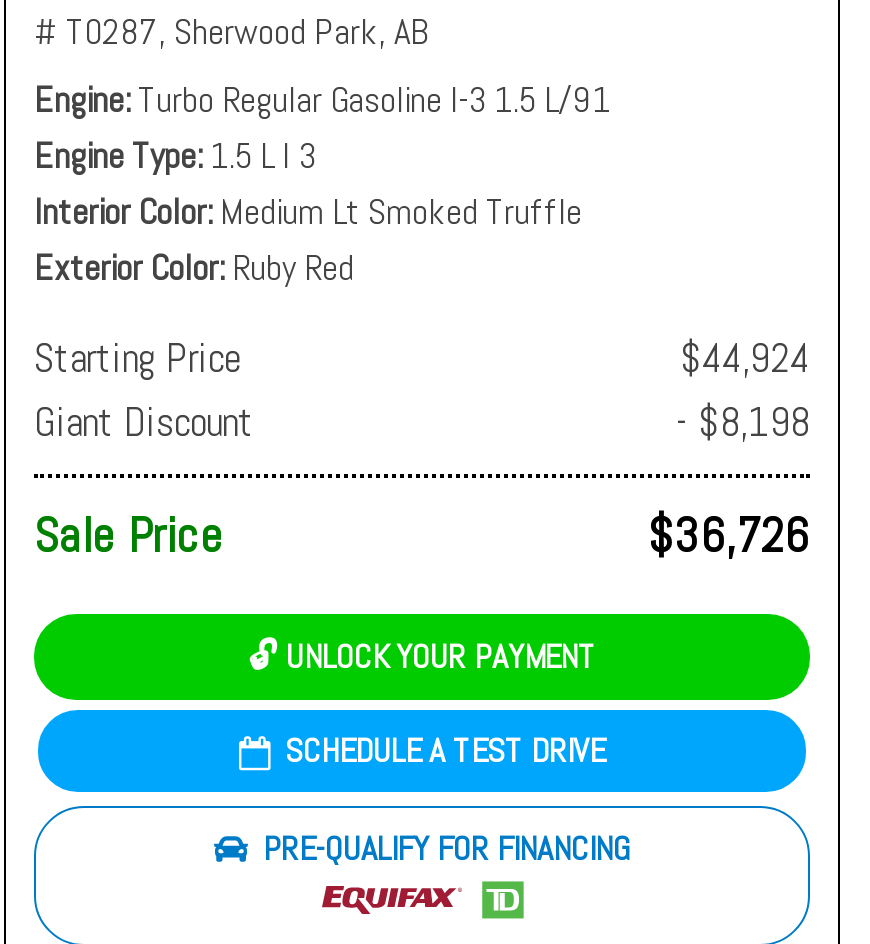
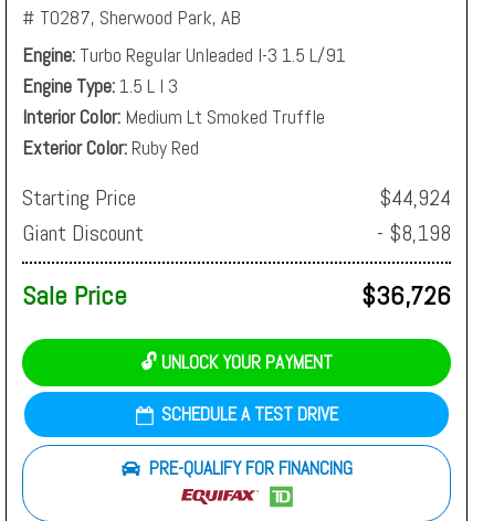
[34,76,610,122] Engine Turbo Regular Gasoline I-3 1.5 L/91 -> [22,42,346,67] Engine Turbo Regular Unleaded I-3 1.5 L/91

